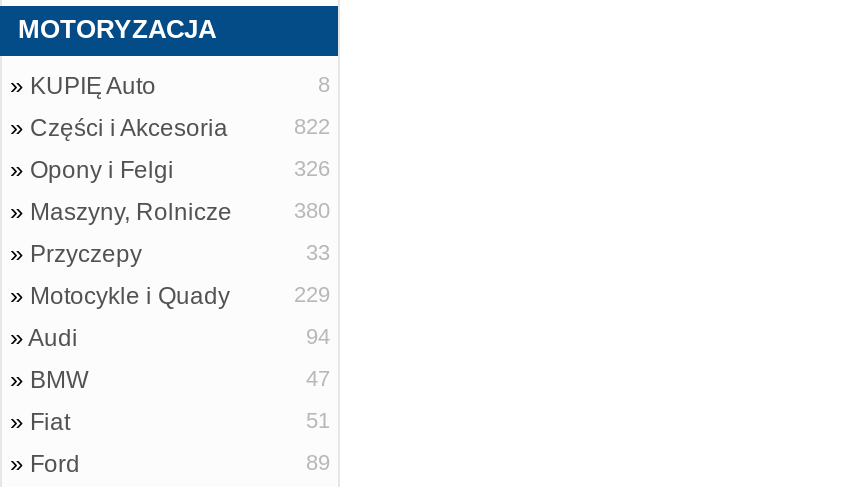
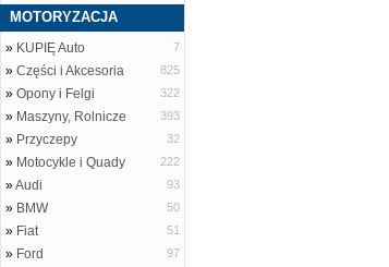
[318,72,330,96] 8 -> [173,40,180,53] 7
[294,114,330,138] 822 -> [160,63,180,76] 825
[294,156,330,180] 326 -> [160,86,180,99] 322
[294,198,330,222] 380 -> [160,109,180,122] 393
[306,240,330,264] 33 -> [167,132,180,145] 32
[294,282,330,306] 229 -> [160,155,180,168] 222
[306,324,330,348] 94 -> [167,178,180,191] 93
[306,366,330,390] 47 -> [167,201,180,214] 50
[306,450,330,474] 89 -> [167,246,180,259] 97

